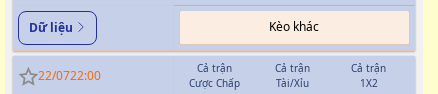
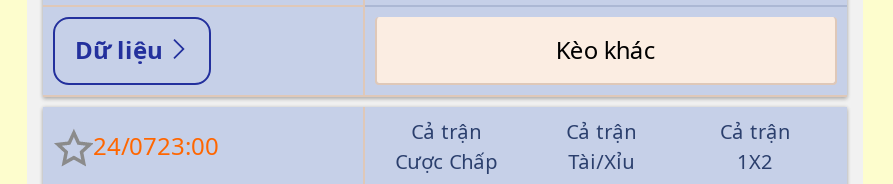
[38,67,101,84] 22/0722:00 -> [93,129,219,163] 24/0723:00

